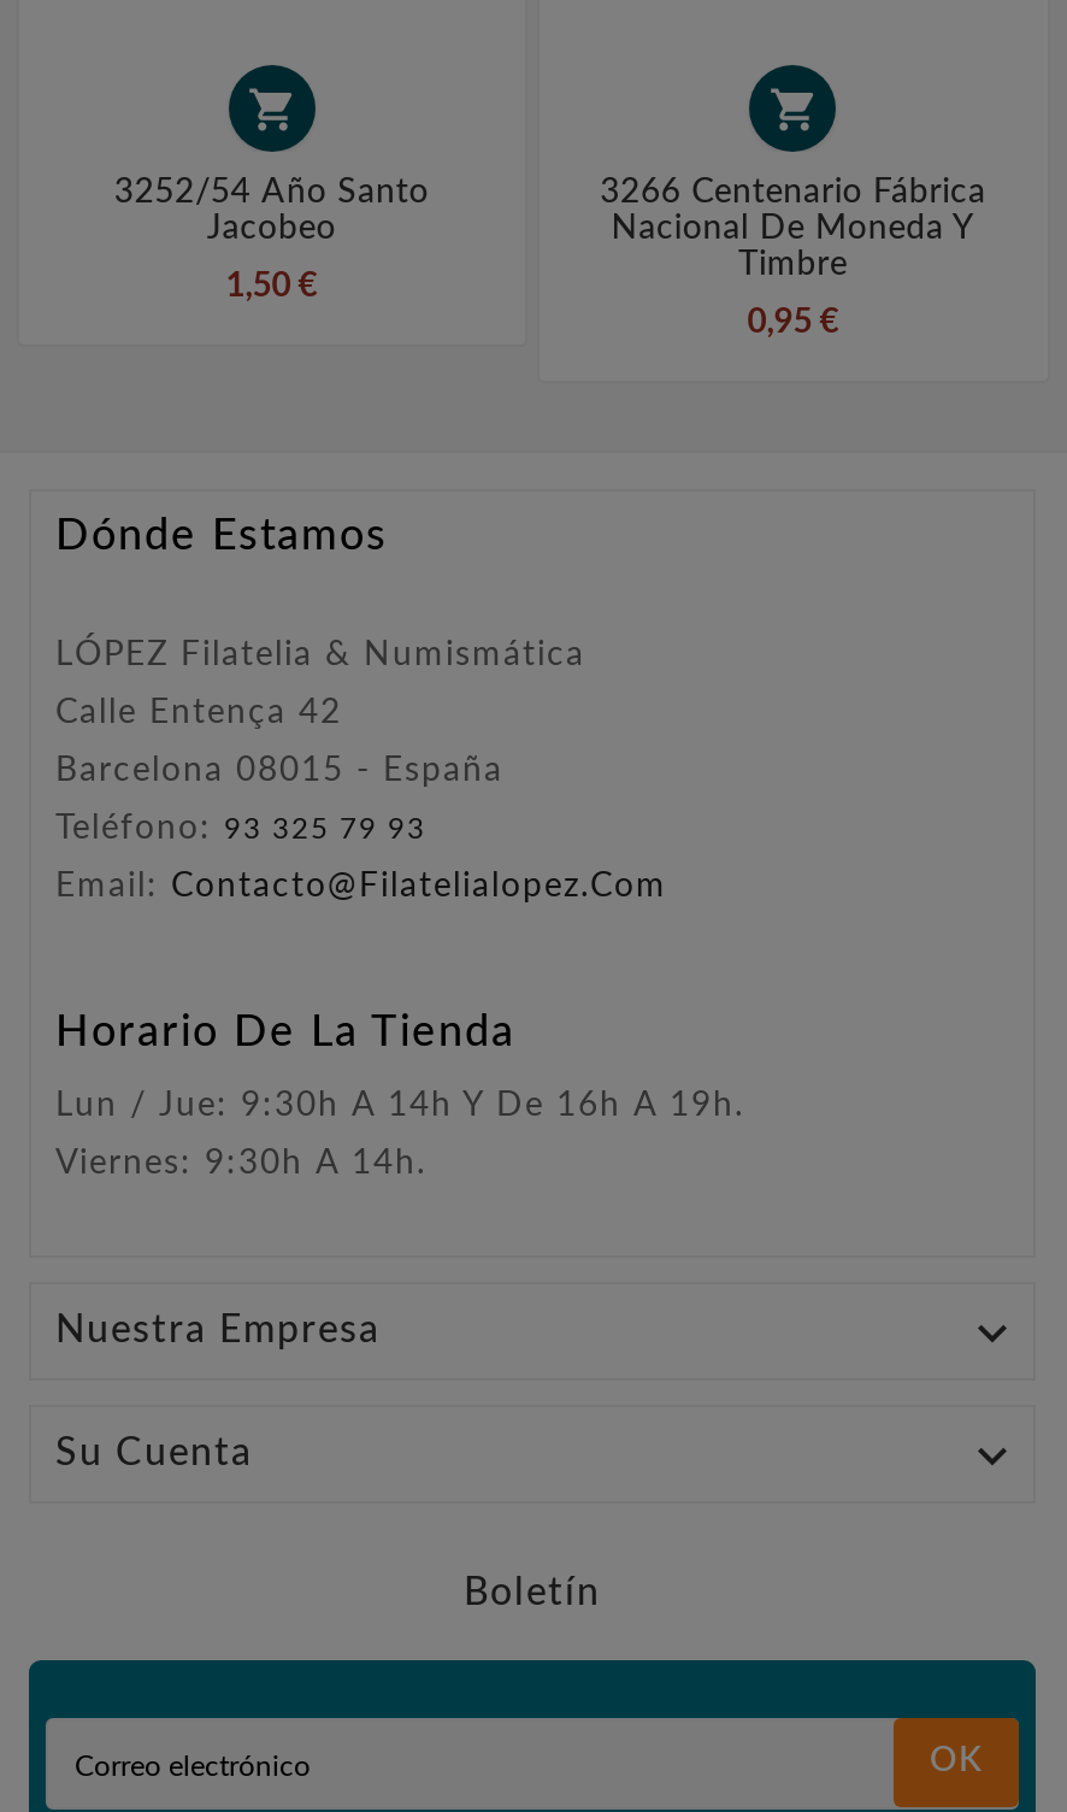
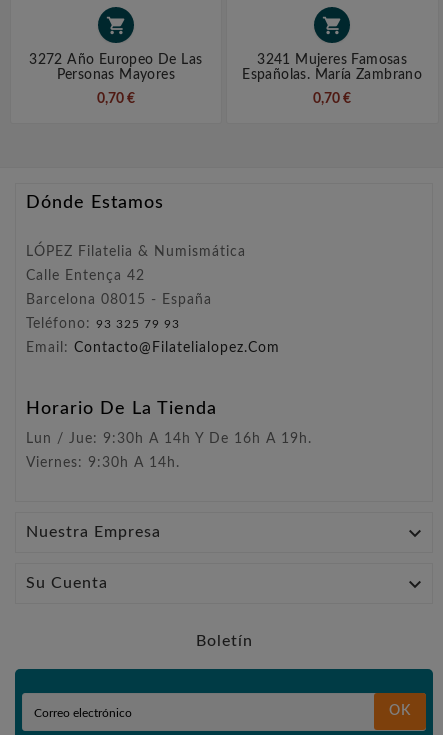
[114,176,429,246] 3252/54 Año Santo | Jacobeo -> [29,53,202,82] 3272 Año Europeo De Las | Personas Mayores
[600,176,986,282] 3266 Centenario Fábrica | Nacional De Moneda Y | Timbre -> [242,53,422,82] 3241 Mujeres Famosas | Españolas. María Zambrano
[226,270,317,304] 1,50 € -> [97,92,135,106] 0,70 €
[747,306,839,340] 0,95 € -> [313,92,351,106] 0,70 €

